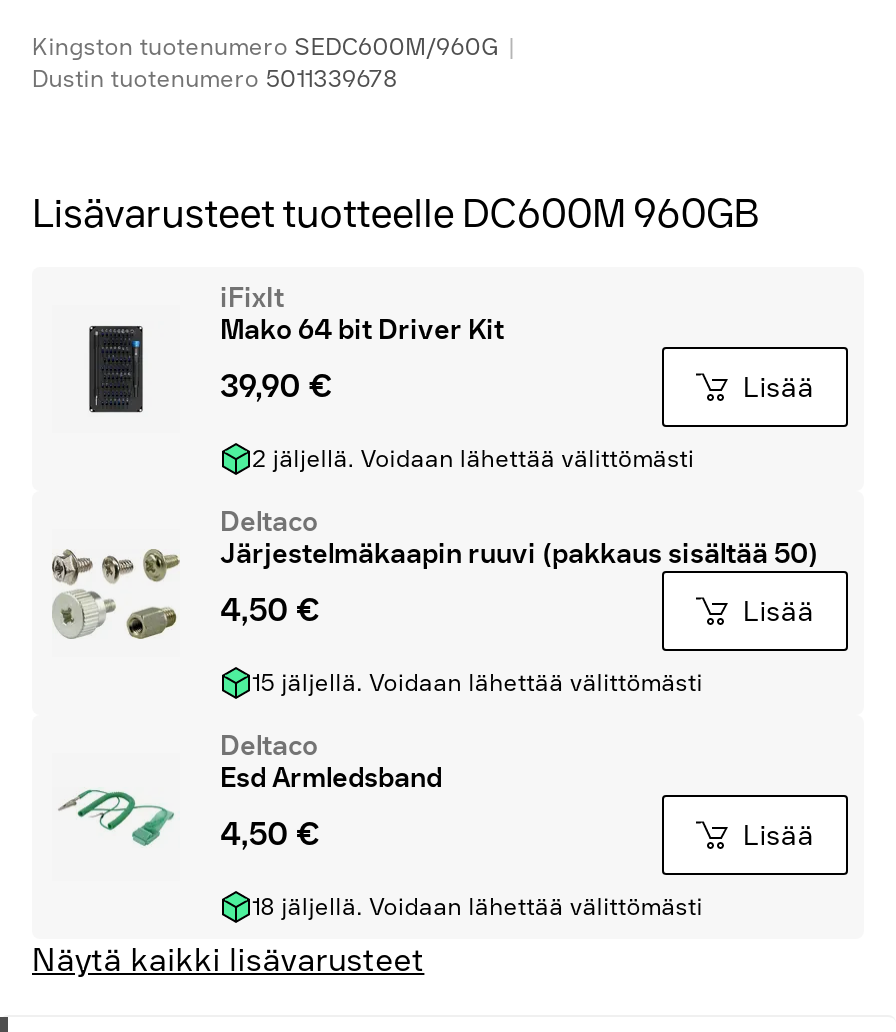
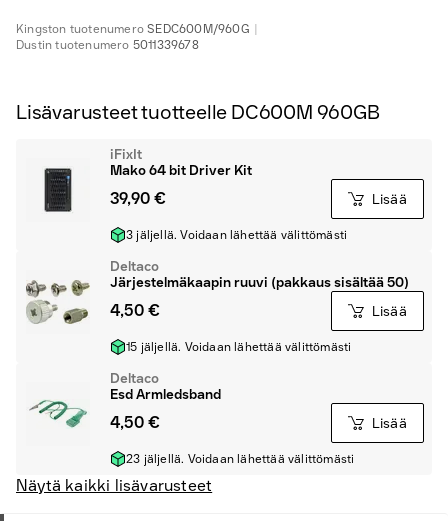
[252,446,694,474] 2 jäljellä. Voidaan lähettää välittömästi -> [126,228,347,242] 3 jäljellä. Voidaan lähettää välittömästi
[252,894,703,922] 18 jäljellä. Voidaan lähettää välittömästi -> [126,452,354,466] 23 jäljellä. Voidaan lähettää välittömästi

